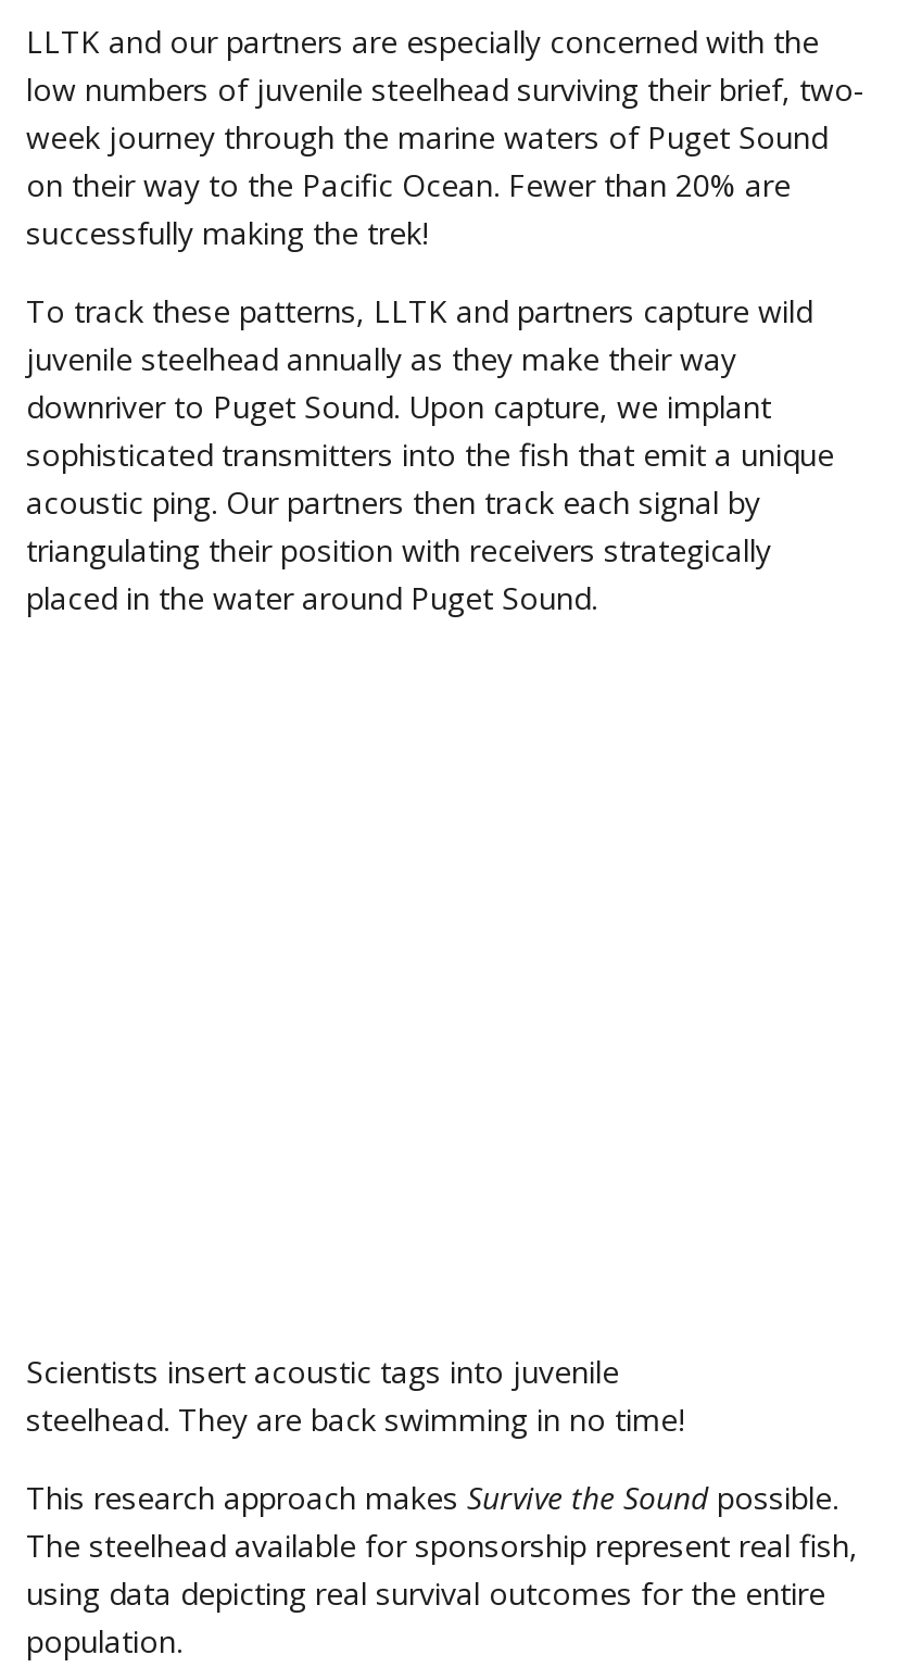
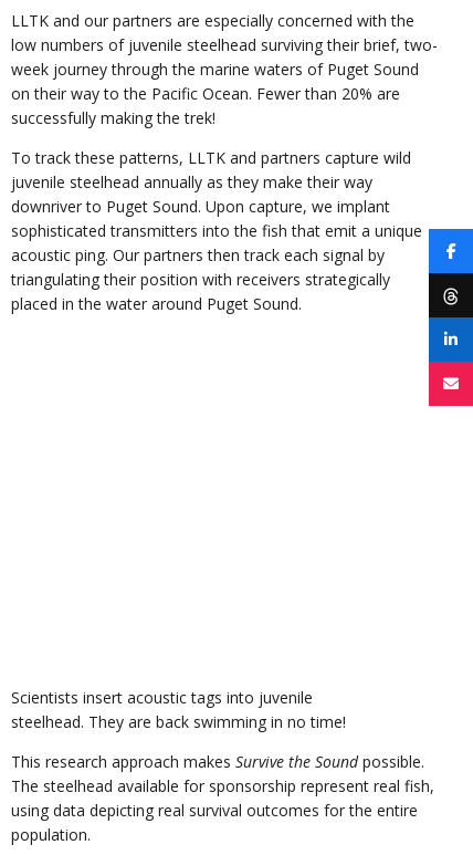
none -> [428,228,470,407] [image]

